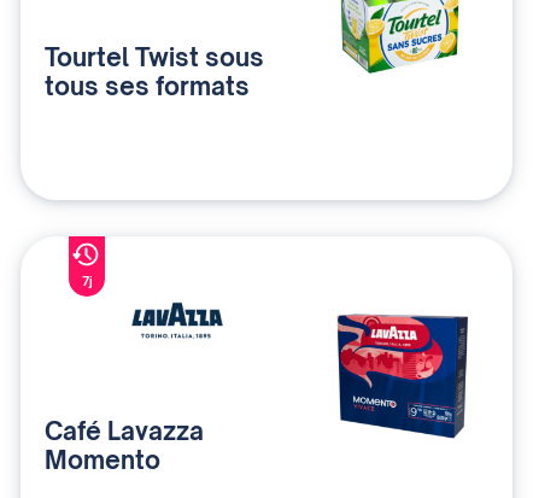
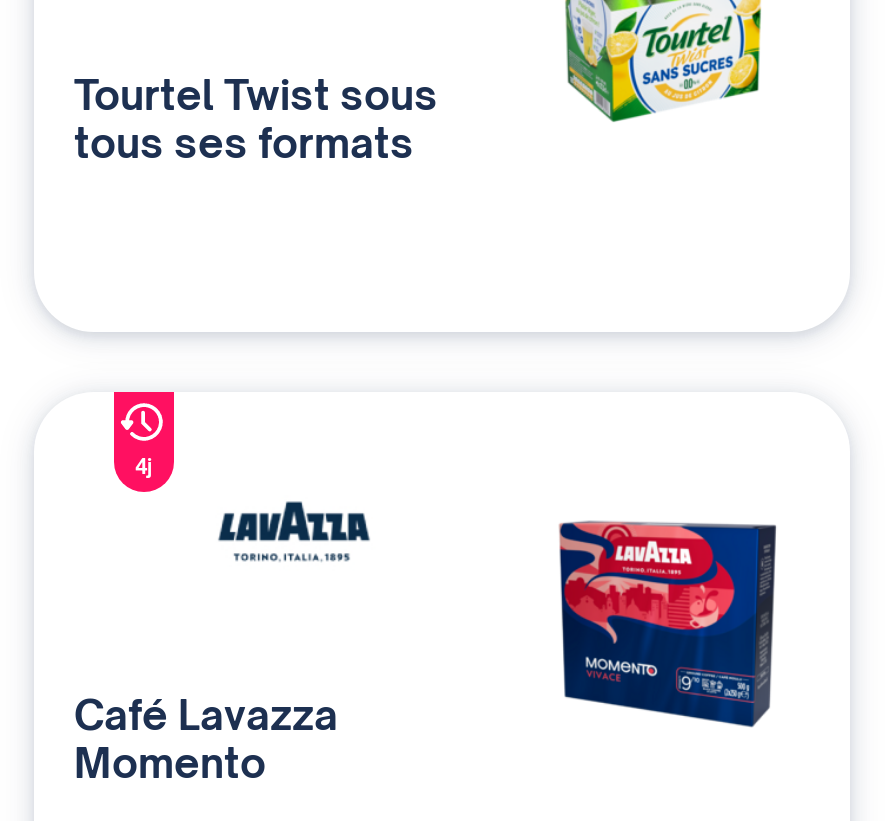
[81,274,92,288] 7j -> [135,454,153,478] 4j

